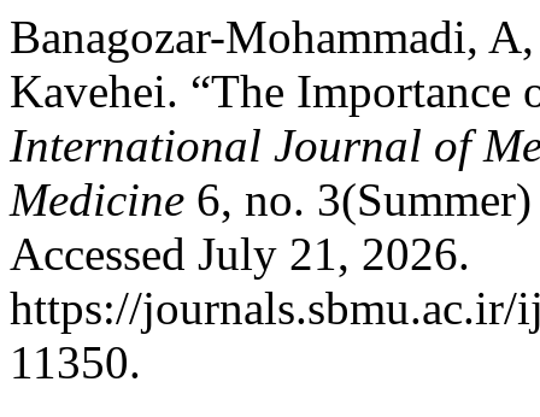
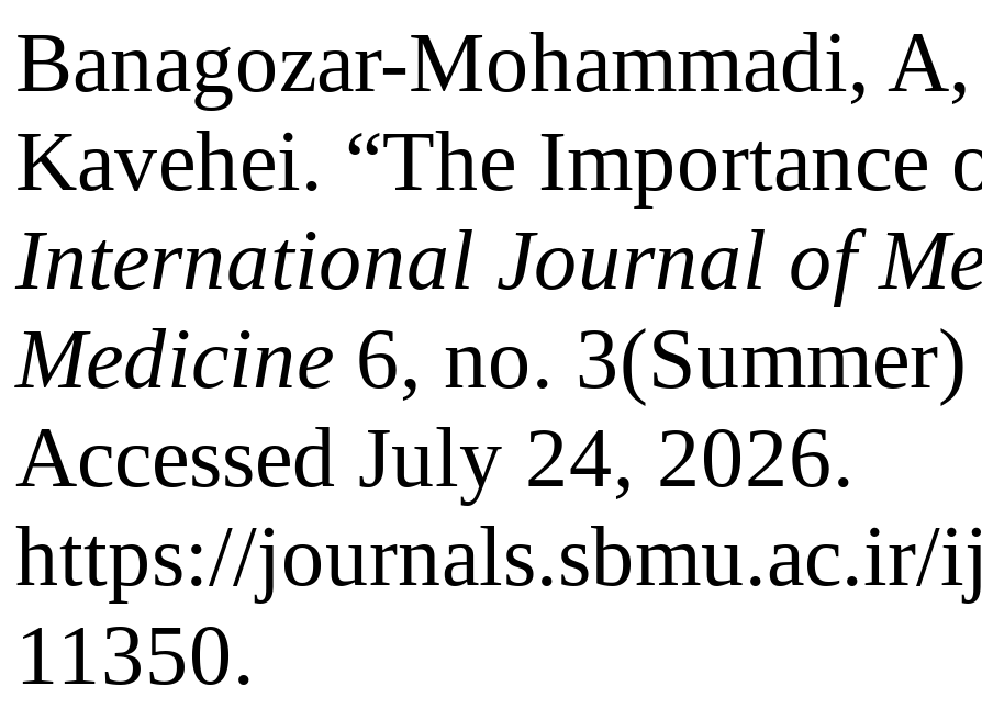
[10,228,470,280] Accessed July 21, 2026. -> [15,409,855,504] Accessed July 24, 2026.

